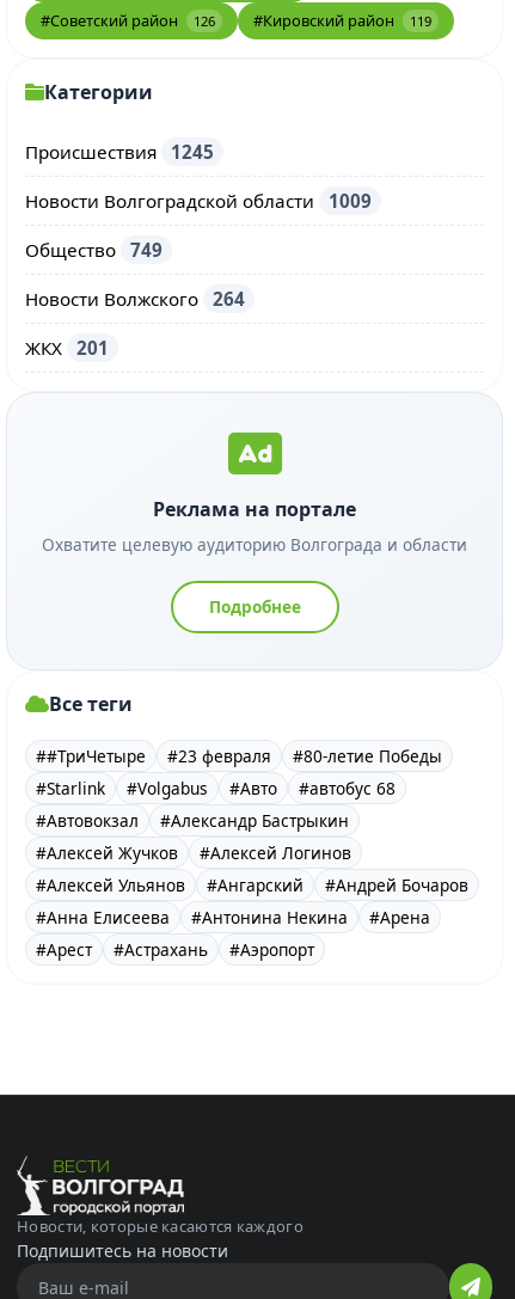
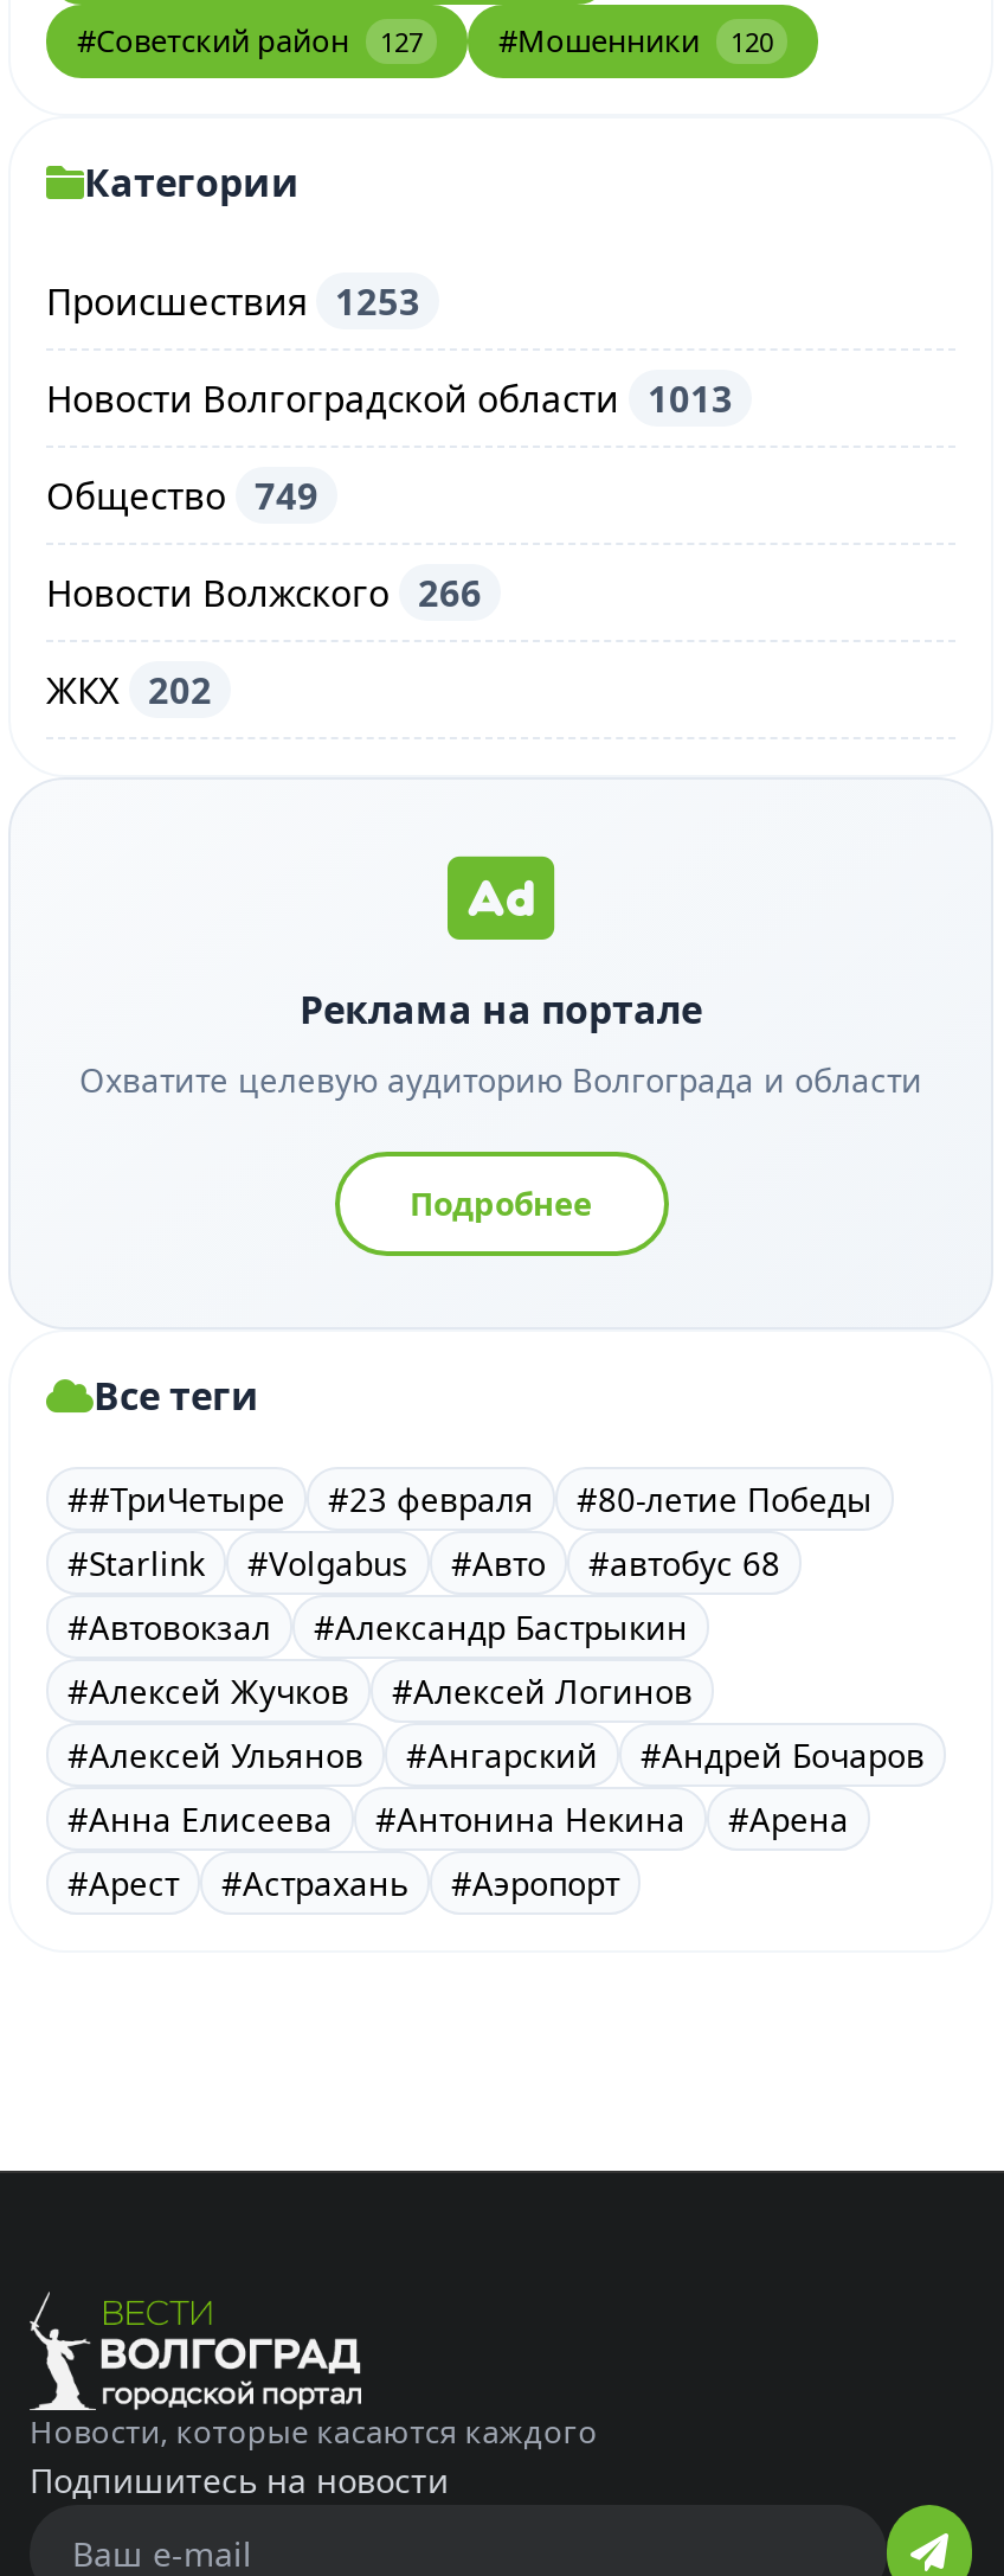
[194,10,431,31] 126 | #Кировский район | 119 -> [380,19,773,62] 127 | #Мошенники | 120
[25,140,214,164] Происшествия 1245 -> [46,277,420,325] Происшествия 1253
[25,189,372,213] Новости Волгоградской области 1009 -> [46,374,733,422] Новости Волгоградской области 1013
[25,287,245,311] Новости Волжского 264 -> [46,569,482,616] Новости Волжского 266
[25,336,109,360] ЖКХ 201 -> [46,666,212,713] ЖКХ 202

